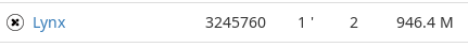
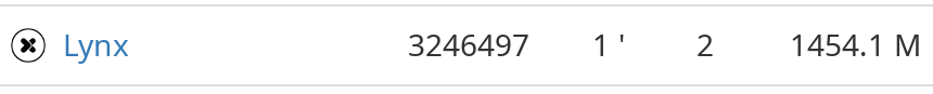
[205,12,266,32] 3245760 -> [408,25,529,66] 3246497
[396,12,454,32] 946.4 M -> [790,25,922,66] 1454.1 M

